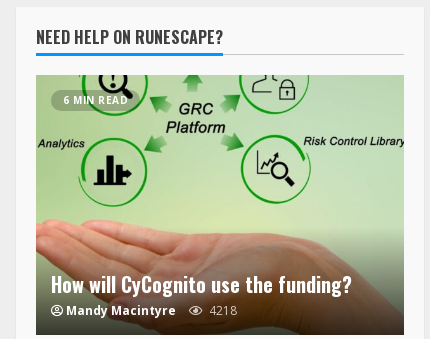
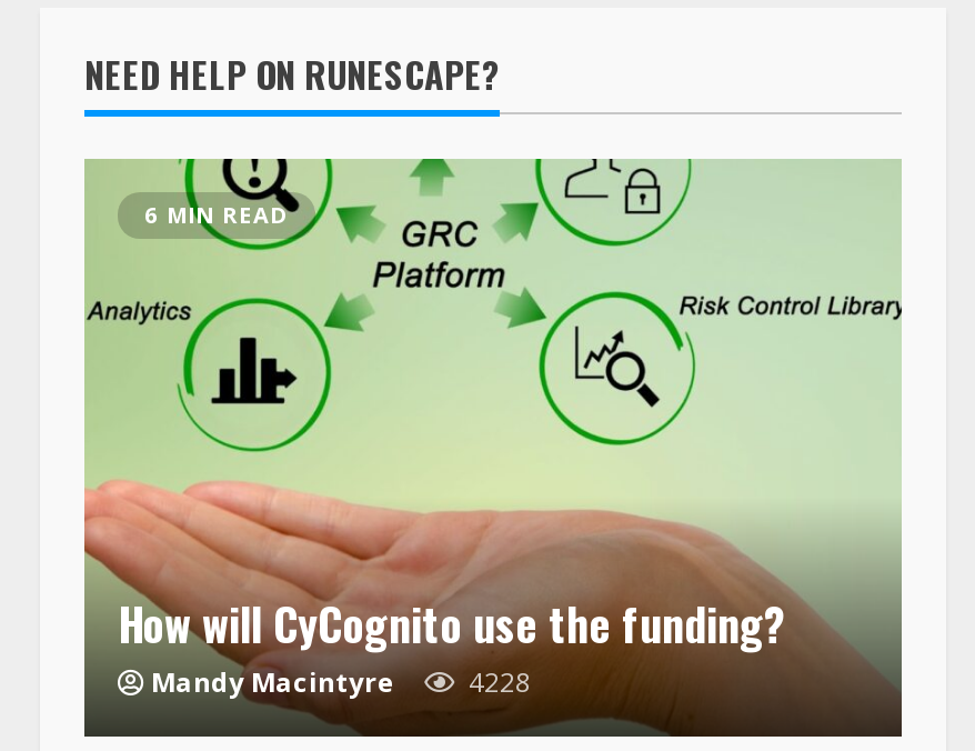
[66,302,237,319] Mandy Macintyre 4218 -> [151,663,531,700] Mandy Macintyre 4228

